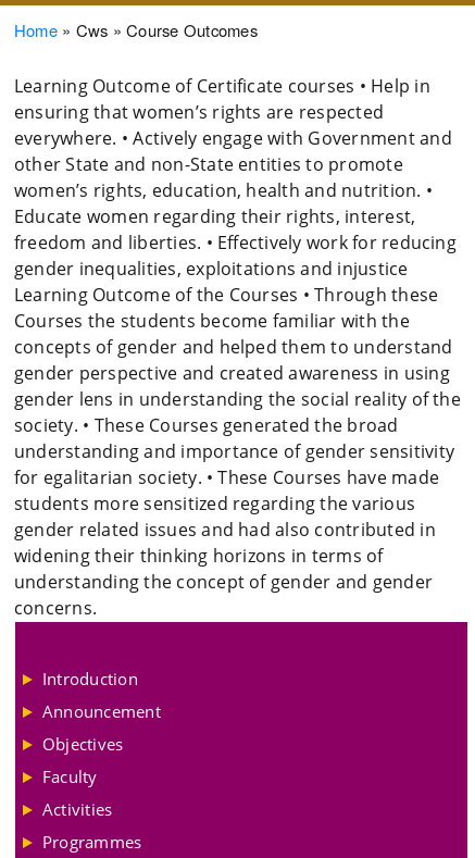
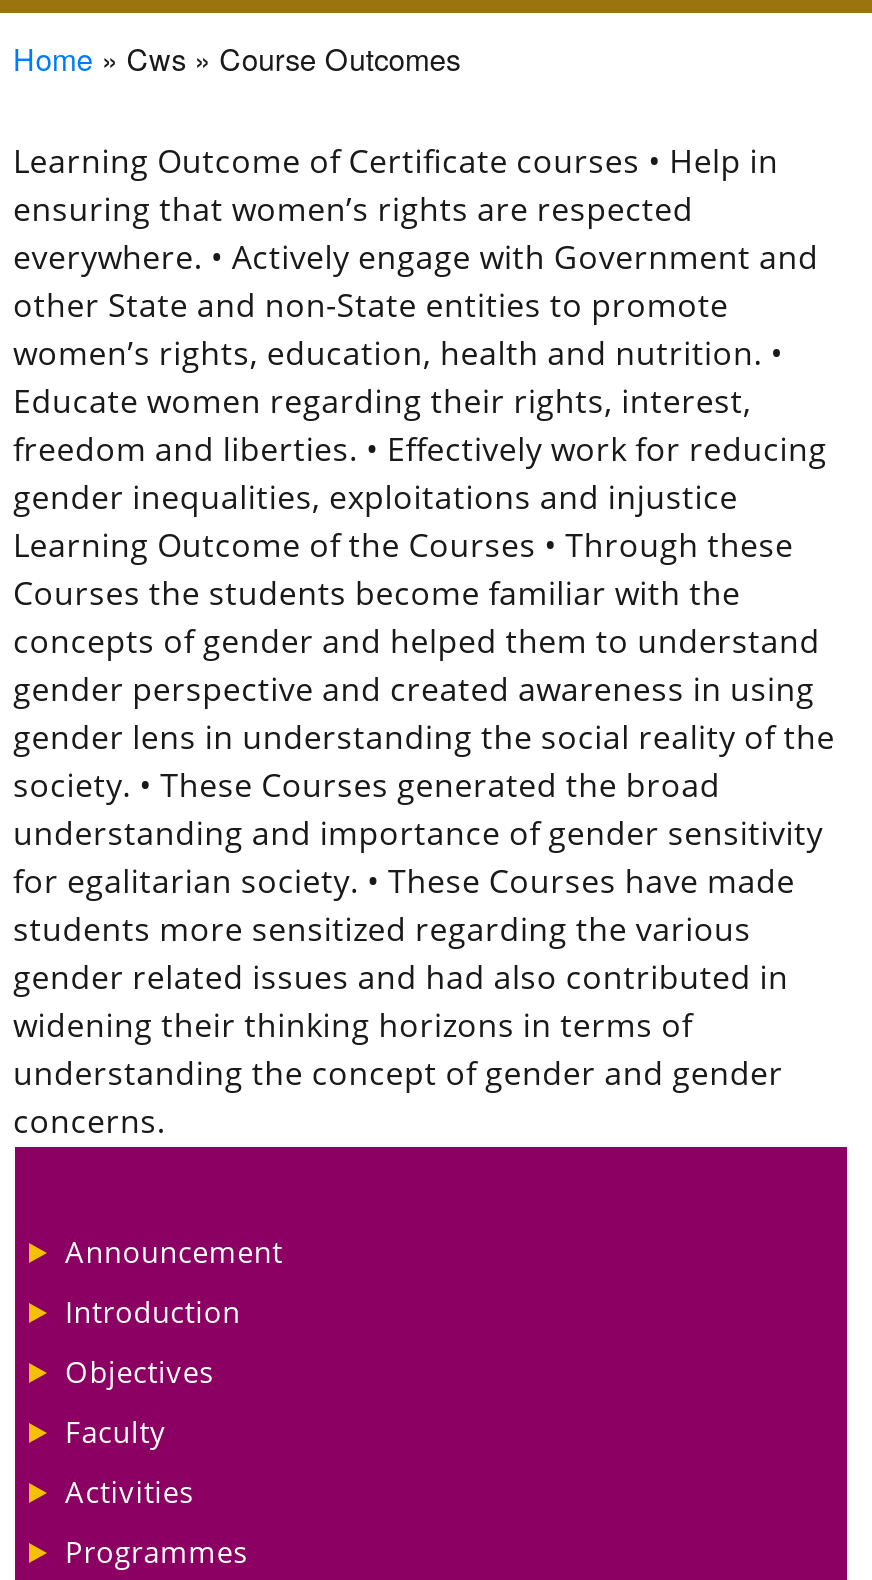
moved [42,668,138,690] -> [65,1291,241,1331]: Introduction
moved [42,700,161,722] -> [65,1231,283,1271]: Announcement

